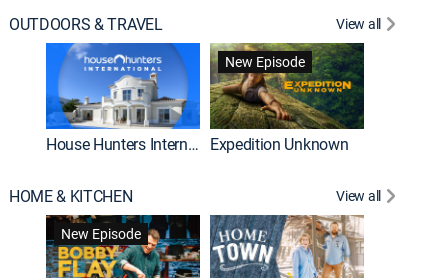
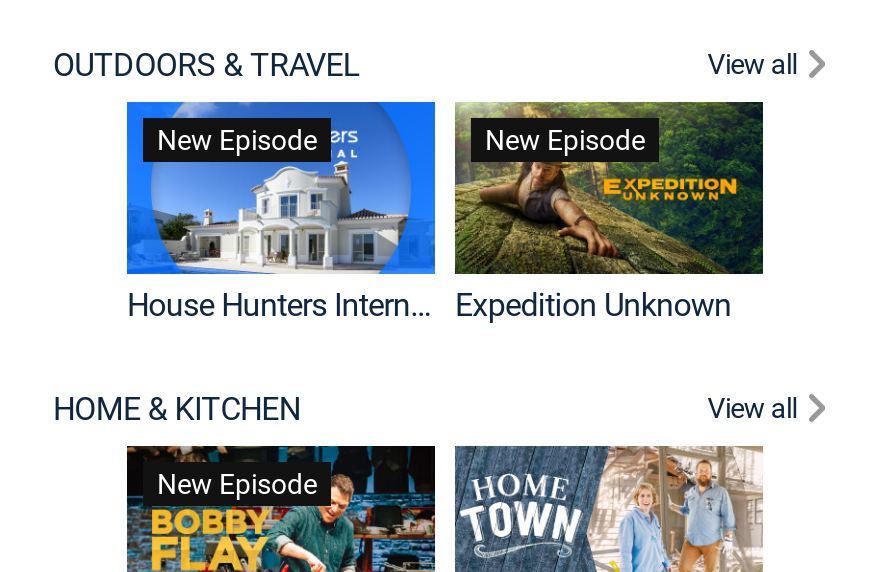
none -> [157,119,317,157] New Episode

